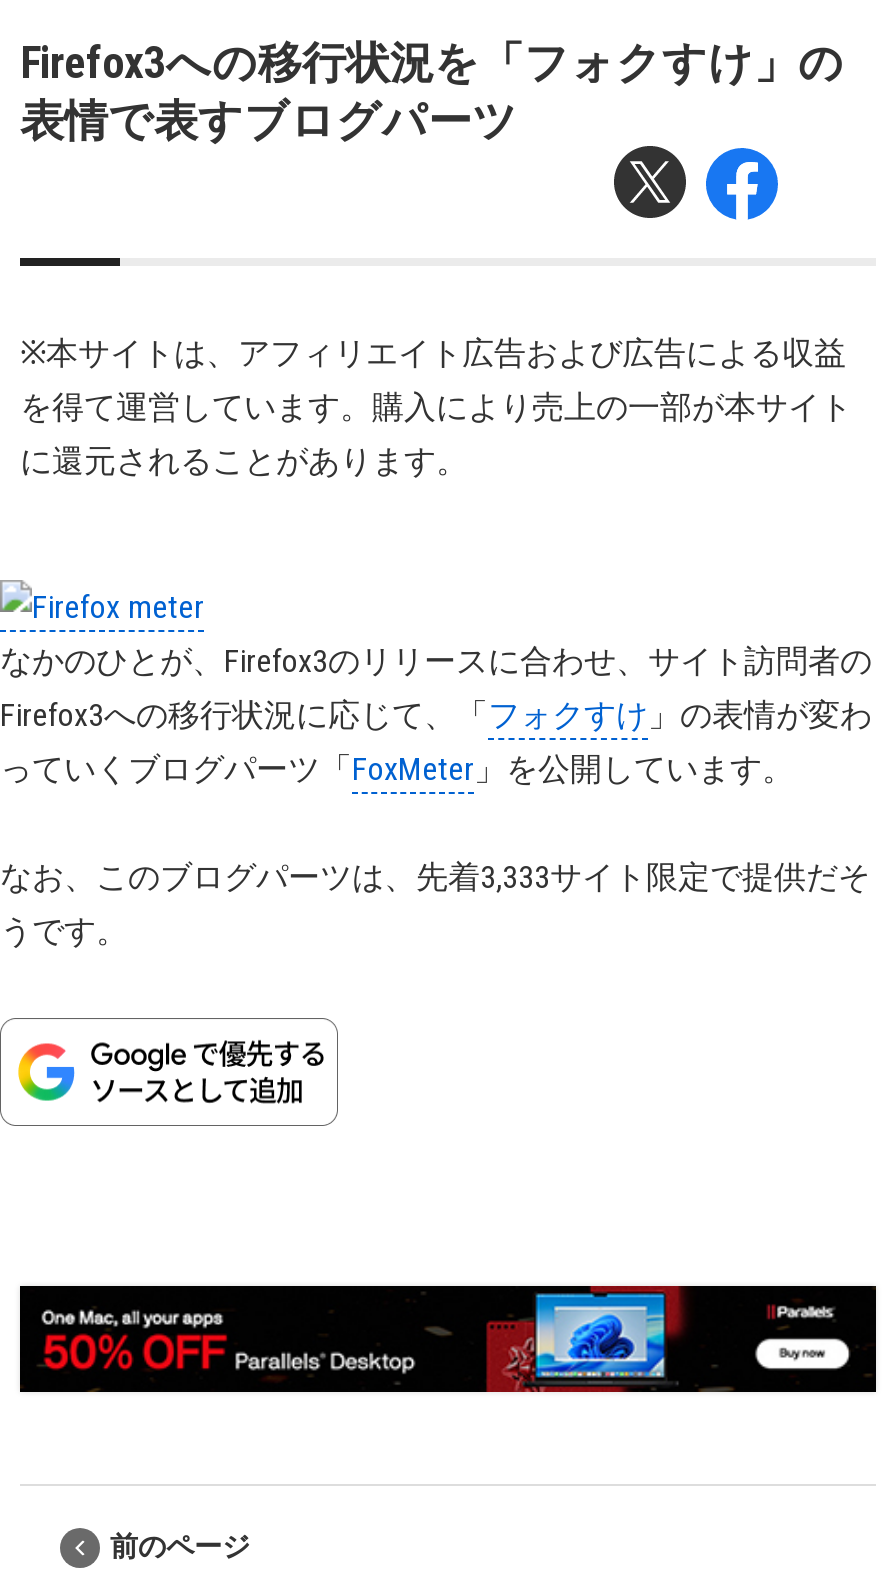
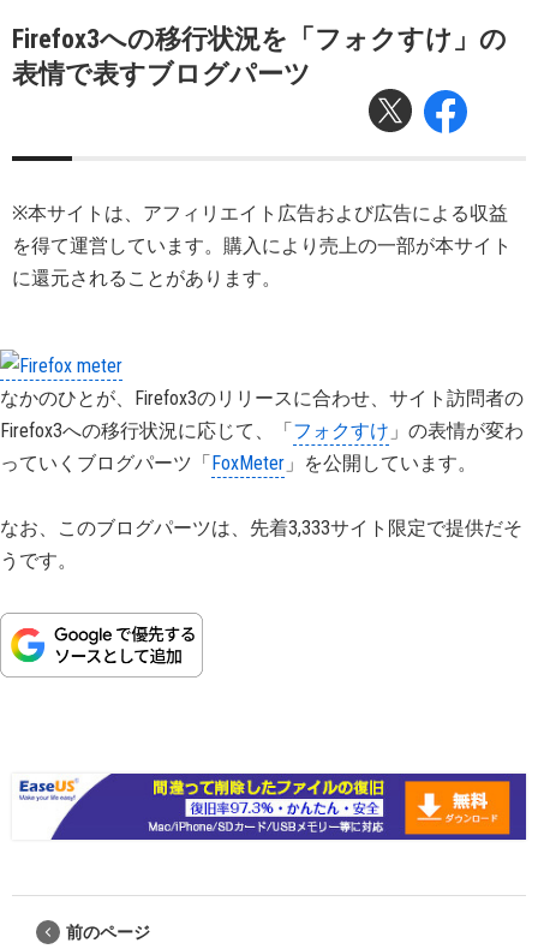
[18,1284,878,1394] [image] -> [12,772,527,841] [image]

